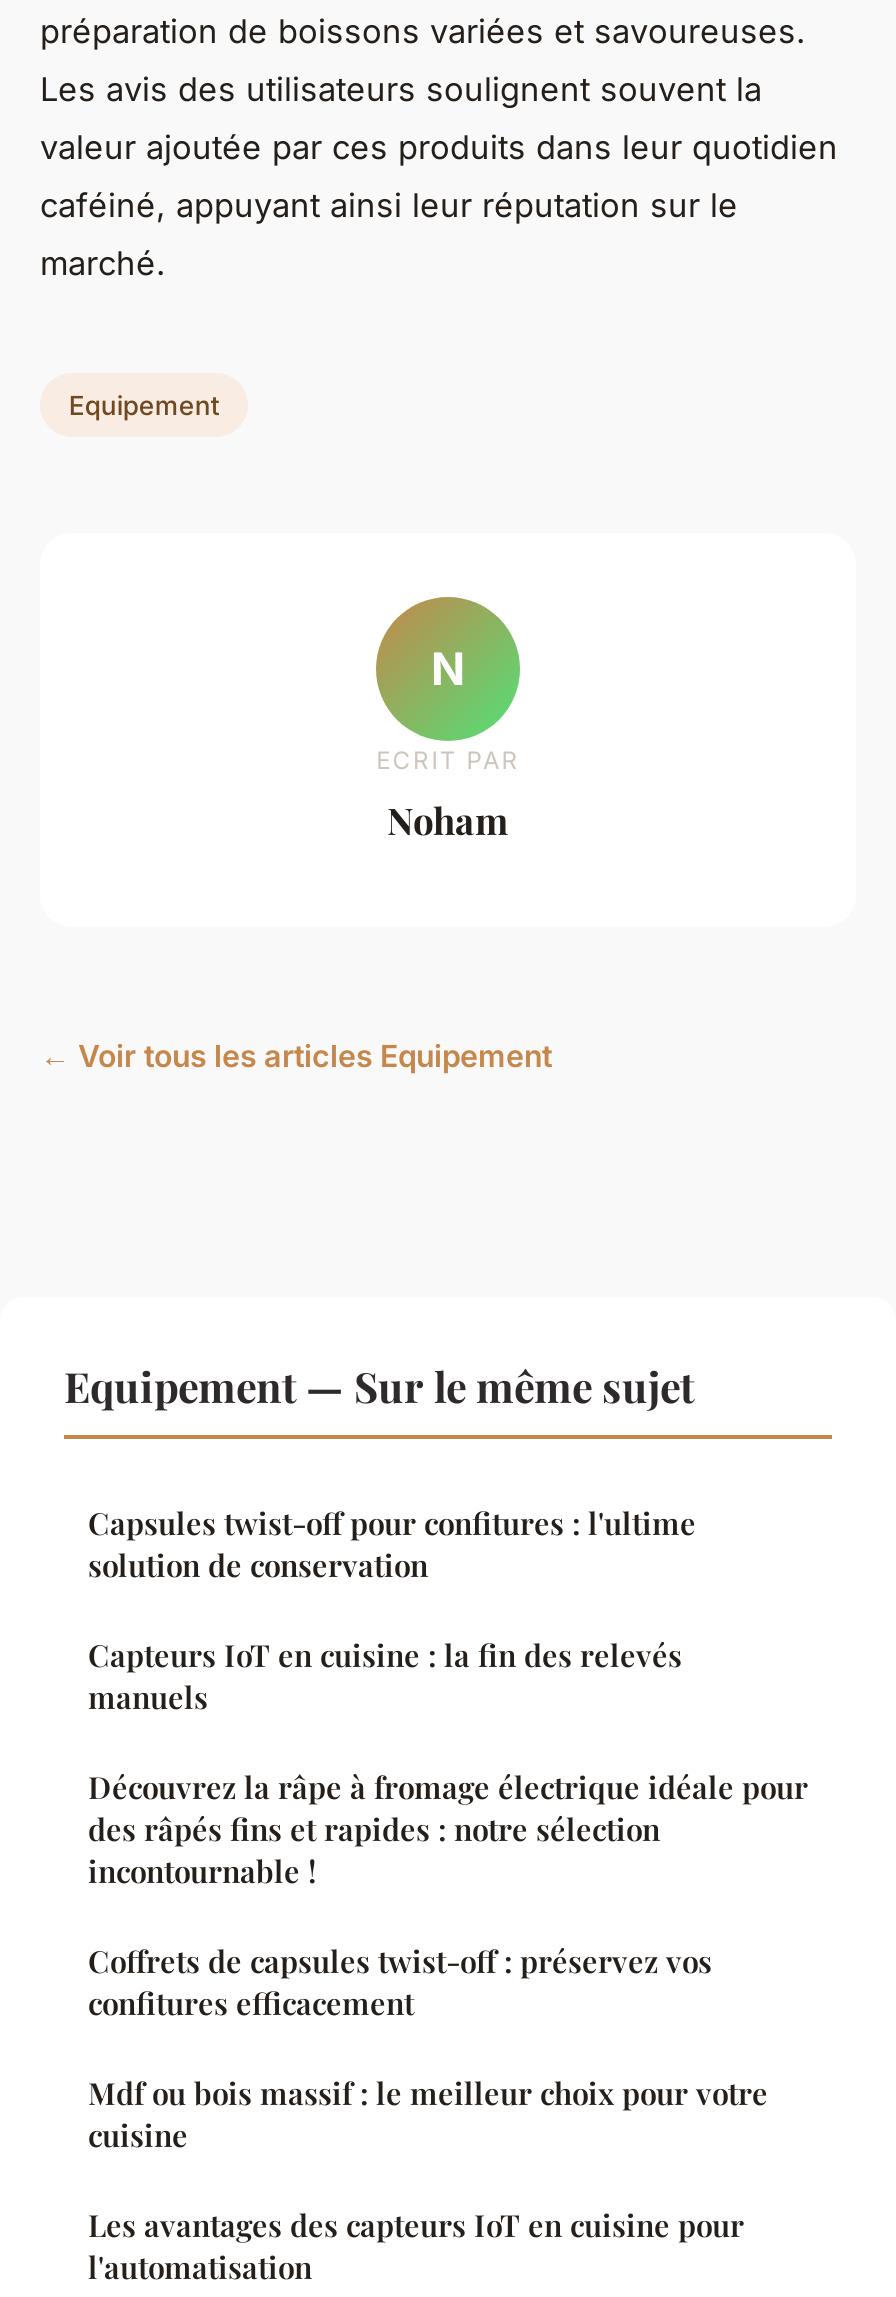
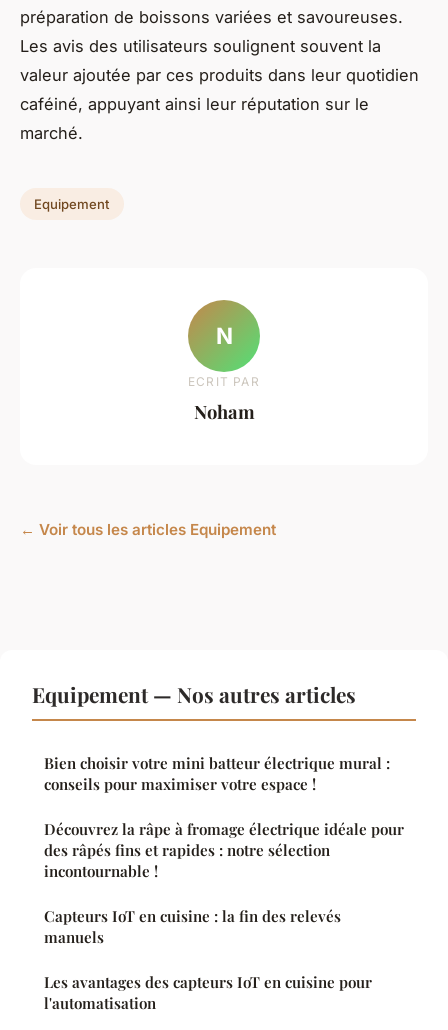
[64,1357,696,1585] Equipement — Sur le même sujet | Capsules twist-off pour confitures : l'ultime | solution de conservation -> [32,680,390,794] Equipement — Nos autres articles | Bien choisir votre mini batteur électrique mural : | conseils pour maximiser votre espace !
moved [88,1635,682,1717] -> [44,906,341,947]: Capteurs IoT en cuisine : la fin des relevés | manuels
[88,1941,768,2155] Coffrets de capsules twist-off : préservez vos | confitures efficacement | Mdf ou bois massif : le meilleur choix pour votre | cuisine -> none

